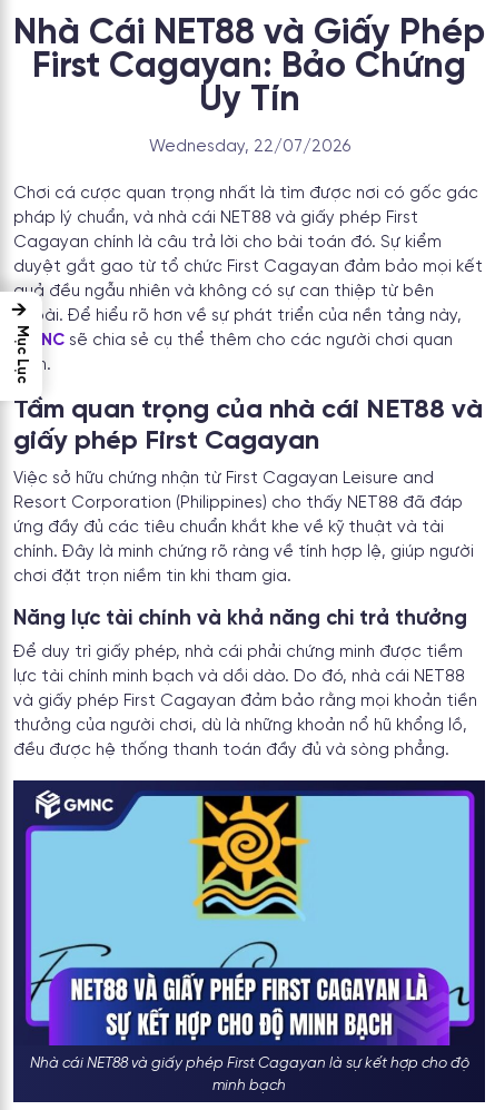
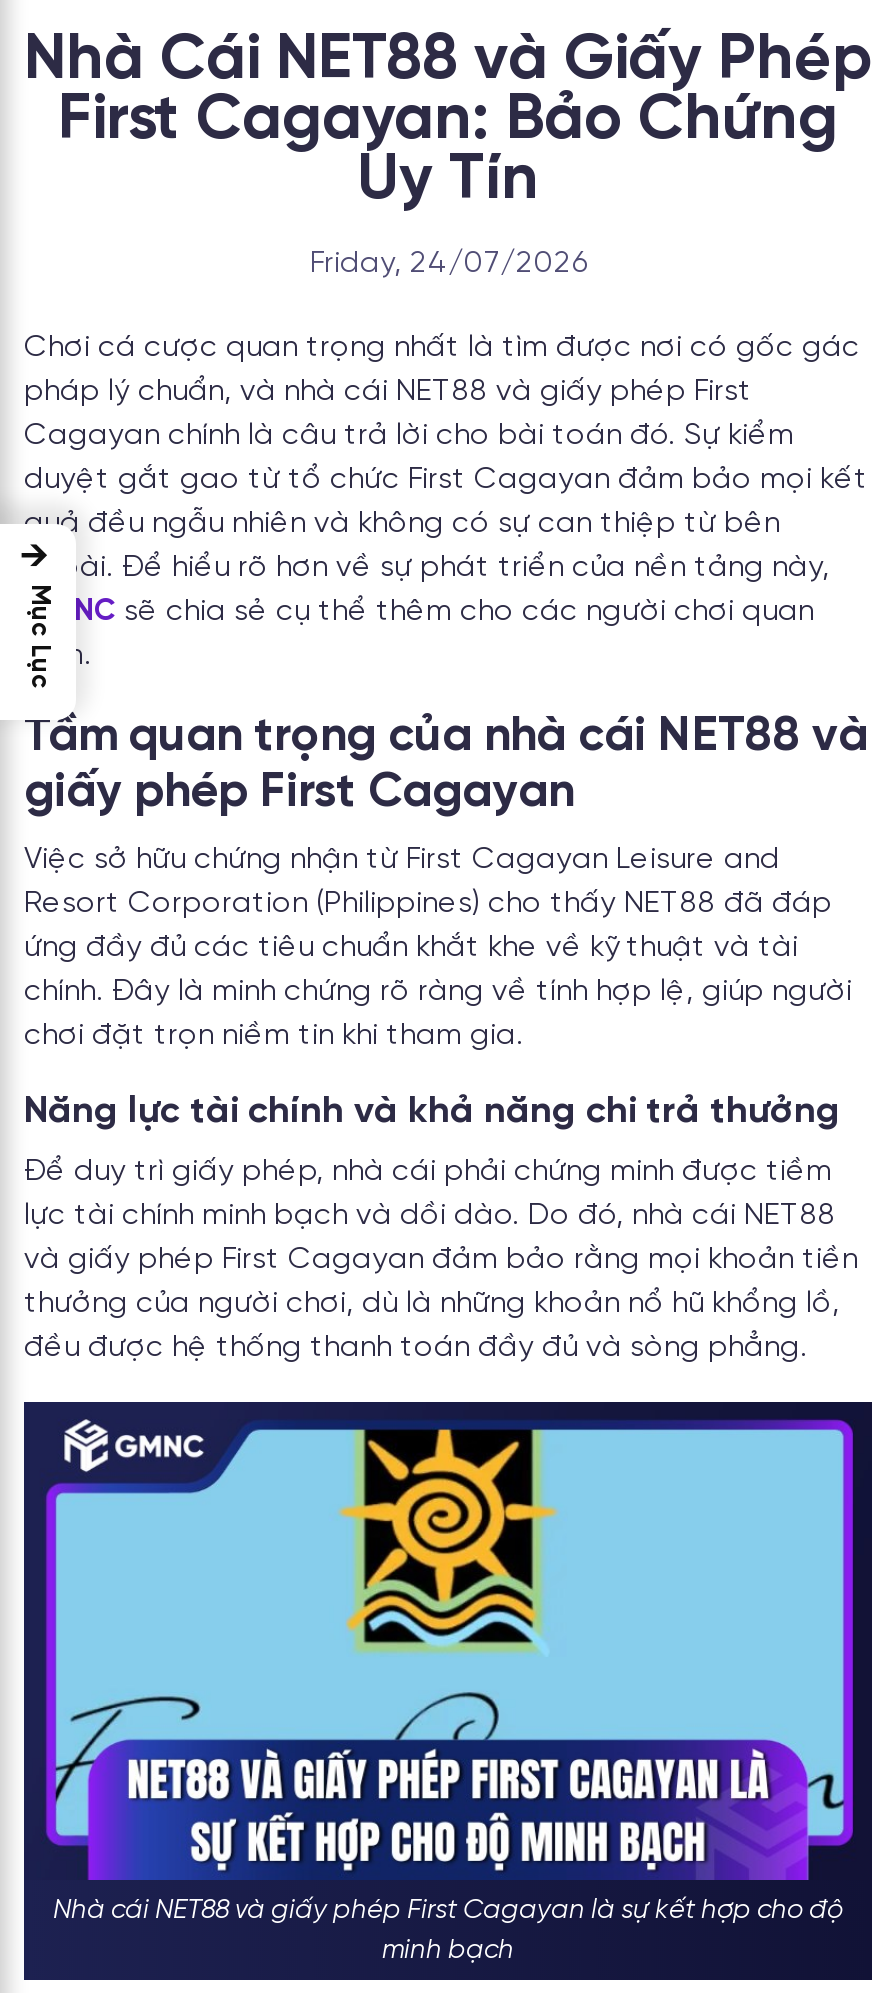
[148,138,350,156] Wednesday, 22/07/2026 -> [310,248,586,280] Friday, 24/07/2026

